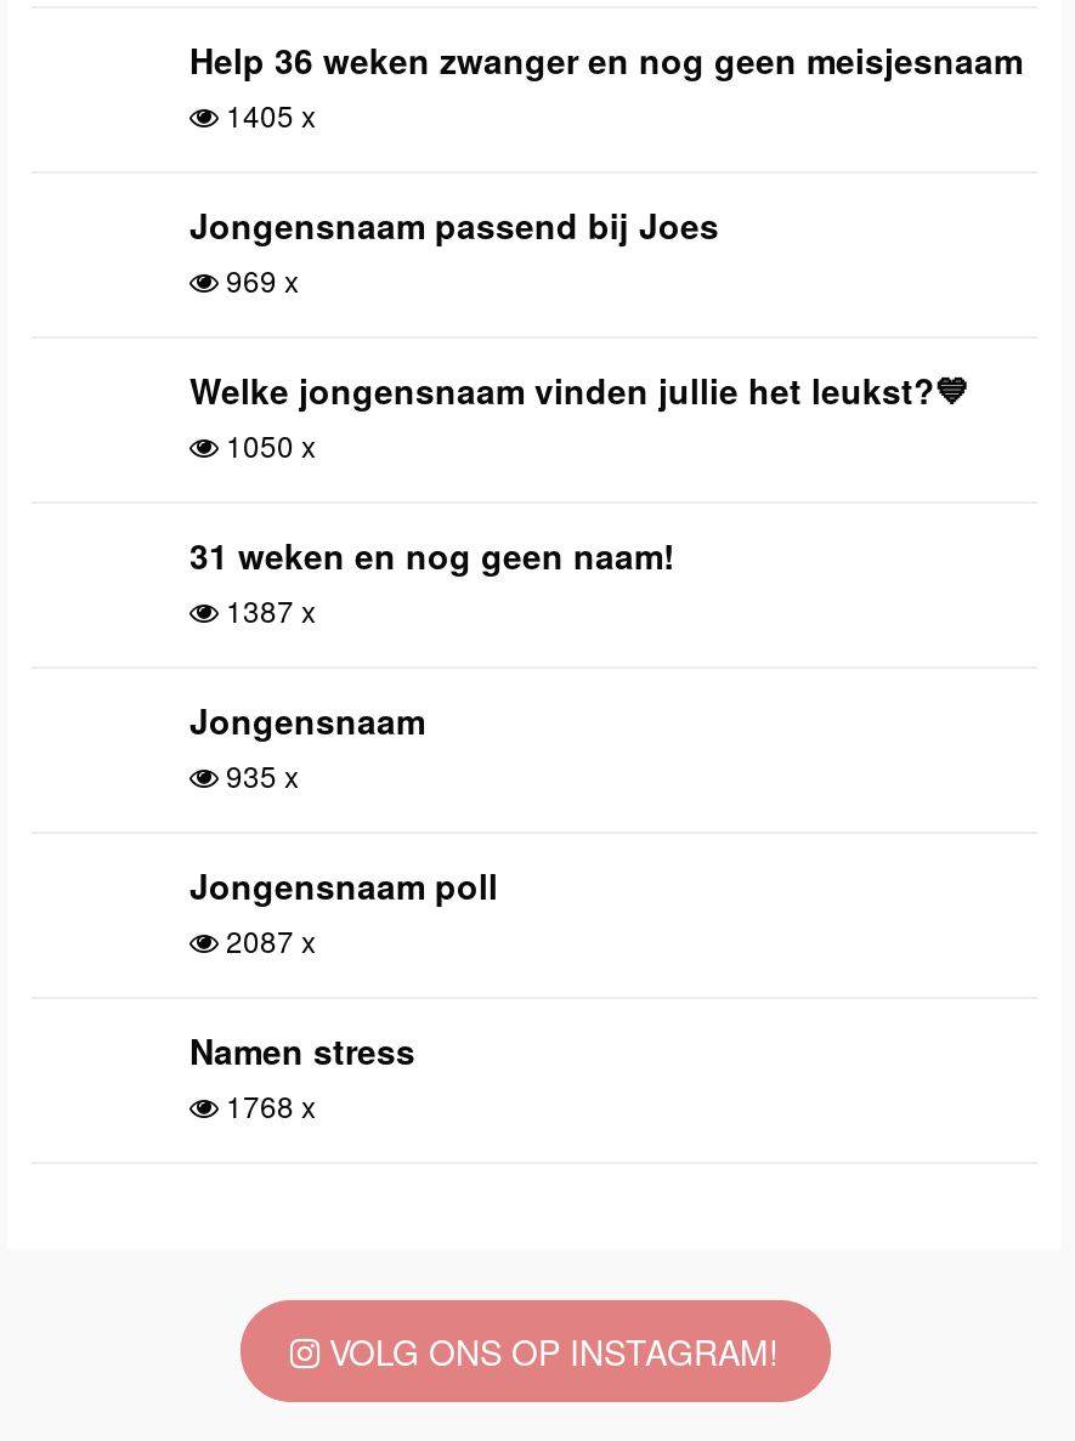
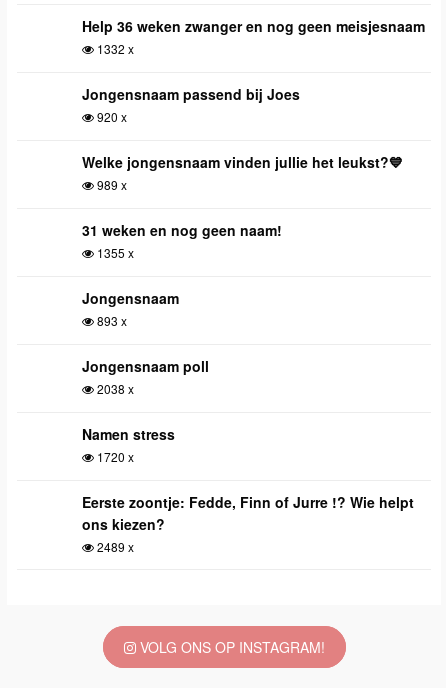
[219,93,316,135] 1405 x -> [94,40,134,57] 1332 x
[219,259,299,300] 969 x -> [94,108,127,125] 920 x
[219,424,316,465] 1050 x -> [94,176,127,193] 989 x
[219,589,316,630] 1387 x -> [94,244,134,261] 1355 x
[219,754,299,795] 935 x -> [94,312,127,329] 893 x
[219,919,316,960] 2087 x -> [94,380,134,397] 2038 x
[219,1084,316,1125] 1768 x -> [82,448,414,555] 1720 x | Eerste zoontje: Fedde, Finn of Jurre !? Wie helpt | ons kiezen? | 2489 x

